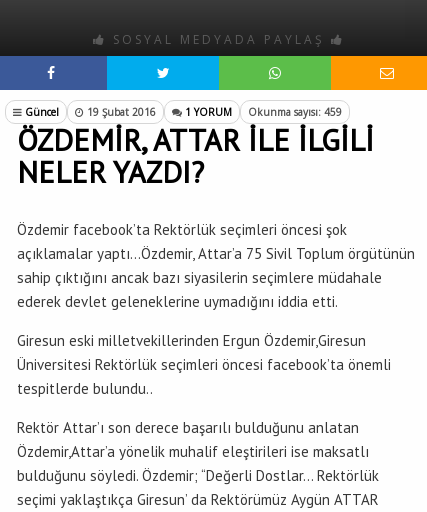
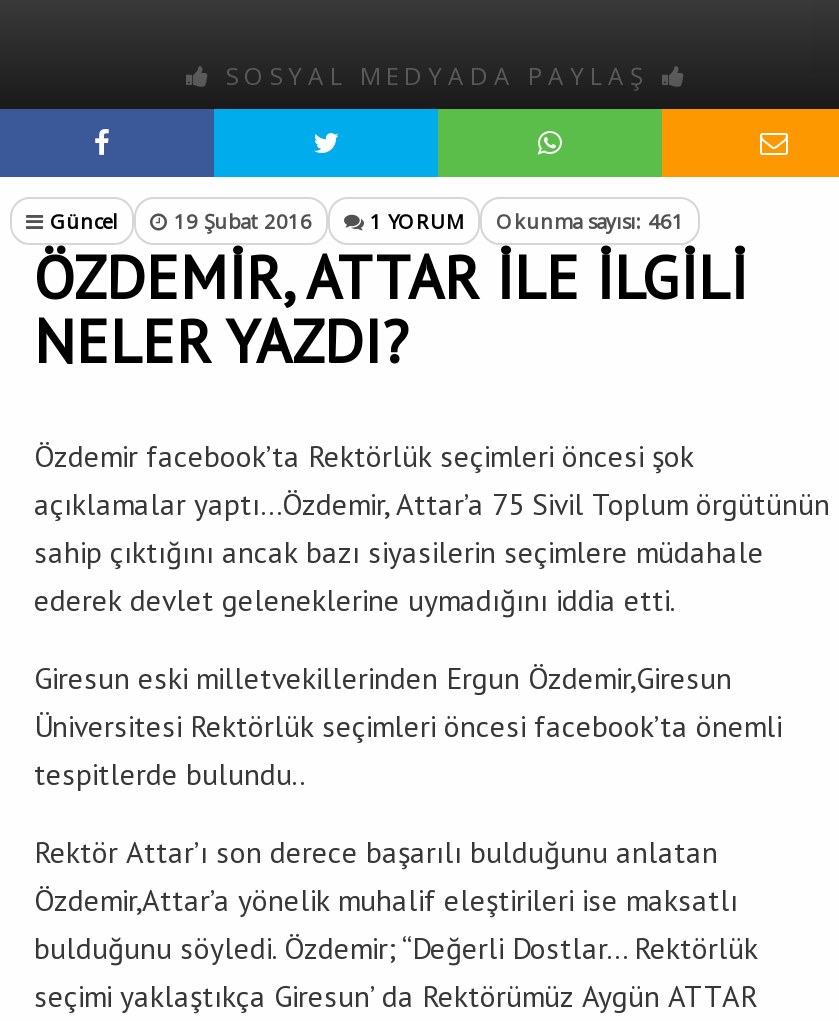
[248,105,342,119] Okunma sayısı: 459 -> [496,207,684,235] Okunma sayısı: 461

